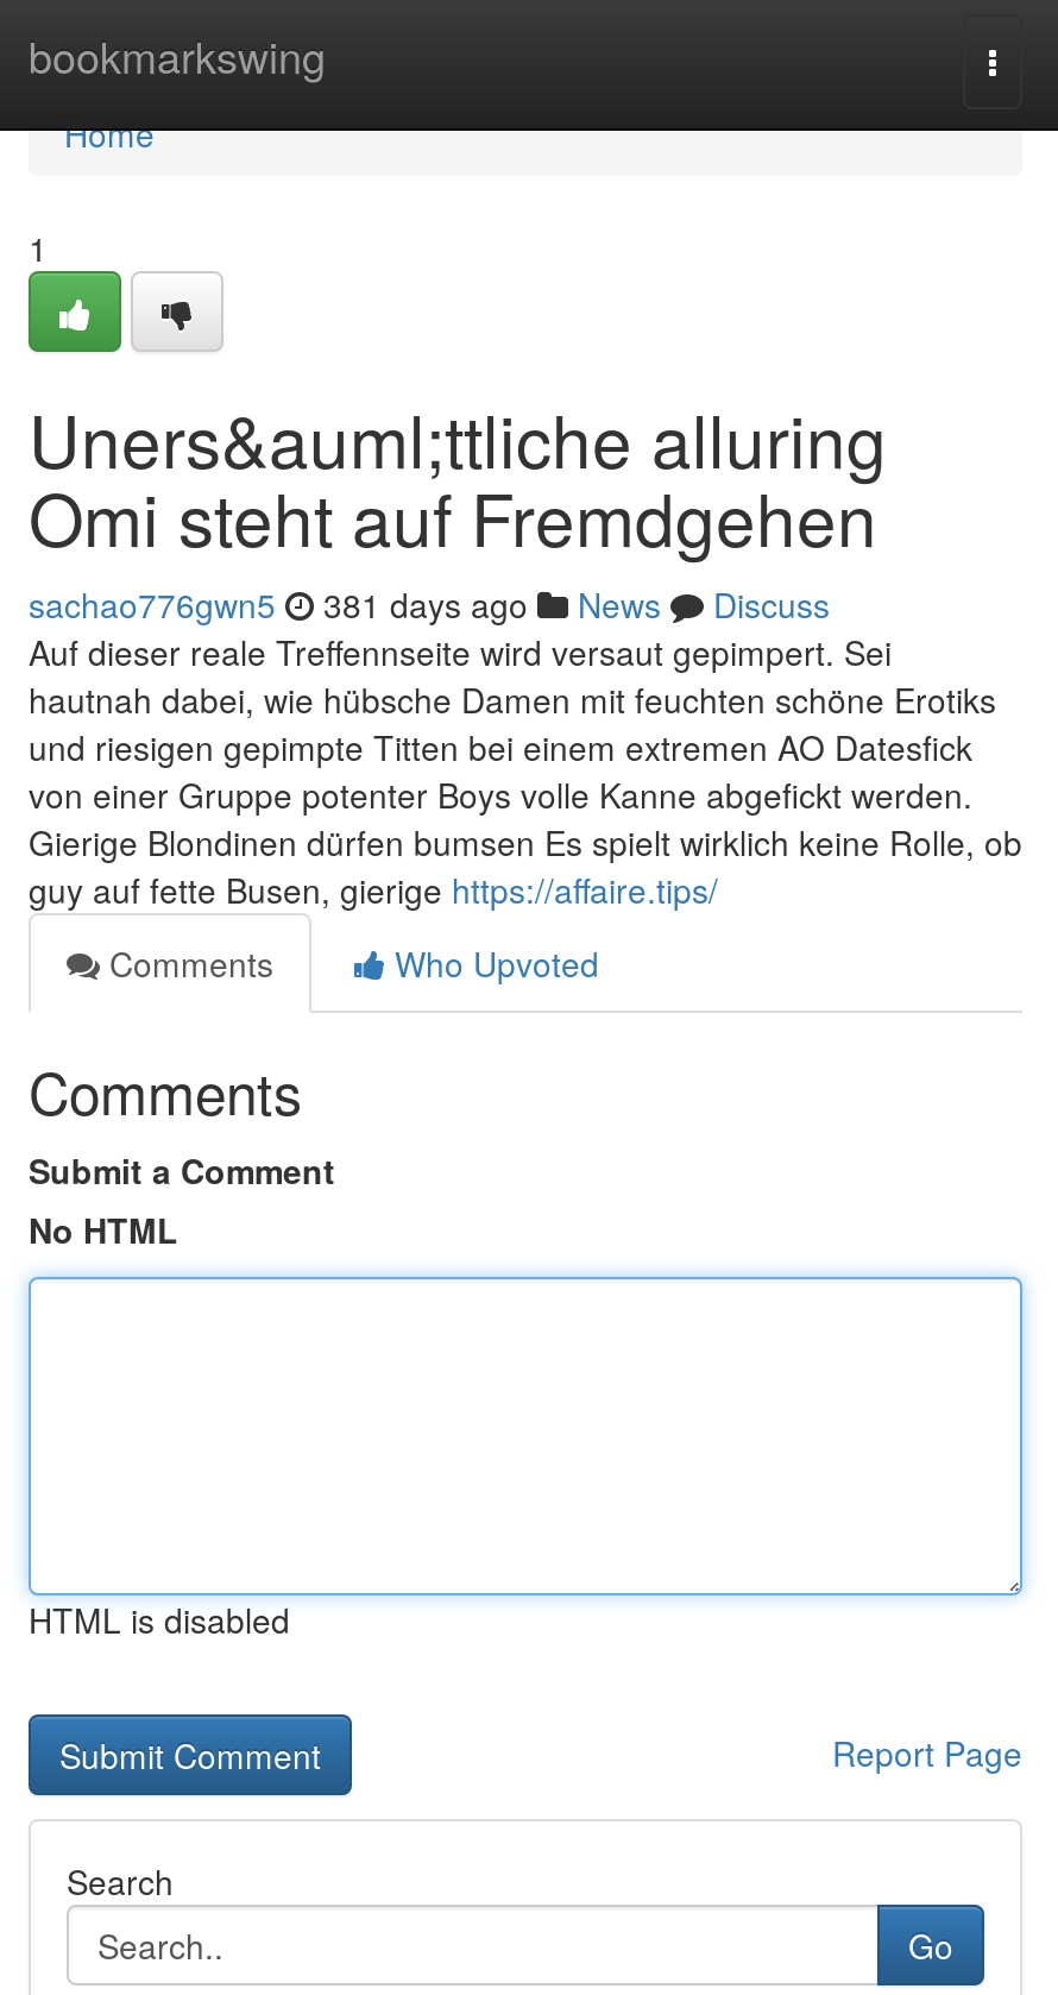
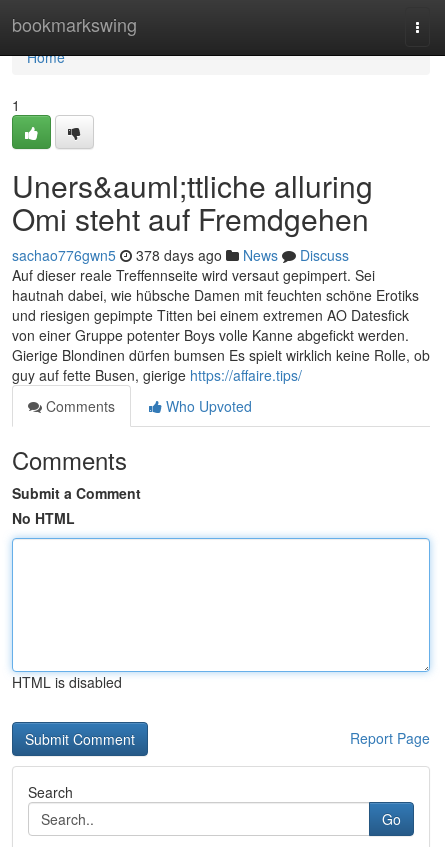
[29,580,830,628] sachao776gwn5 381 days ago News Discuss -> [12,245,349,265] sachao776gwn5 378 days ago News Discuss

